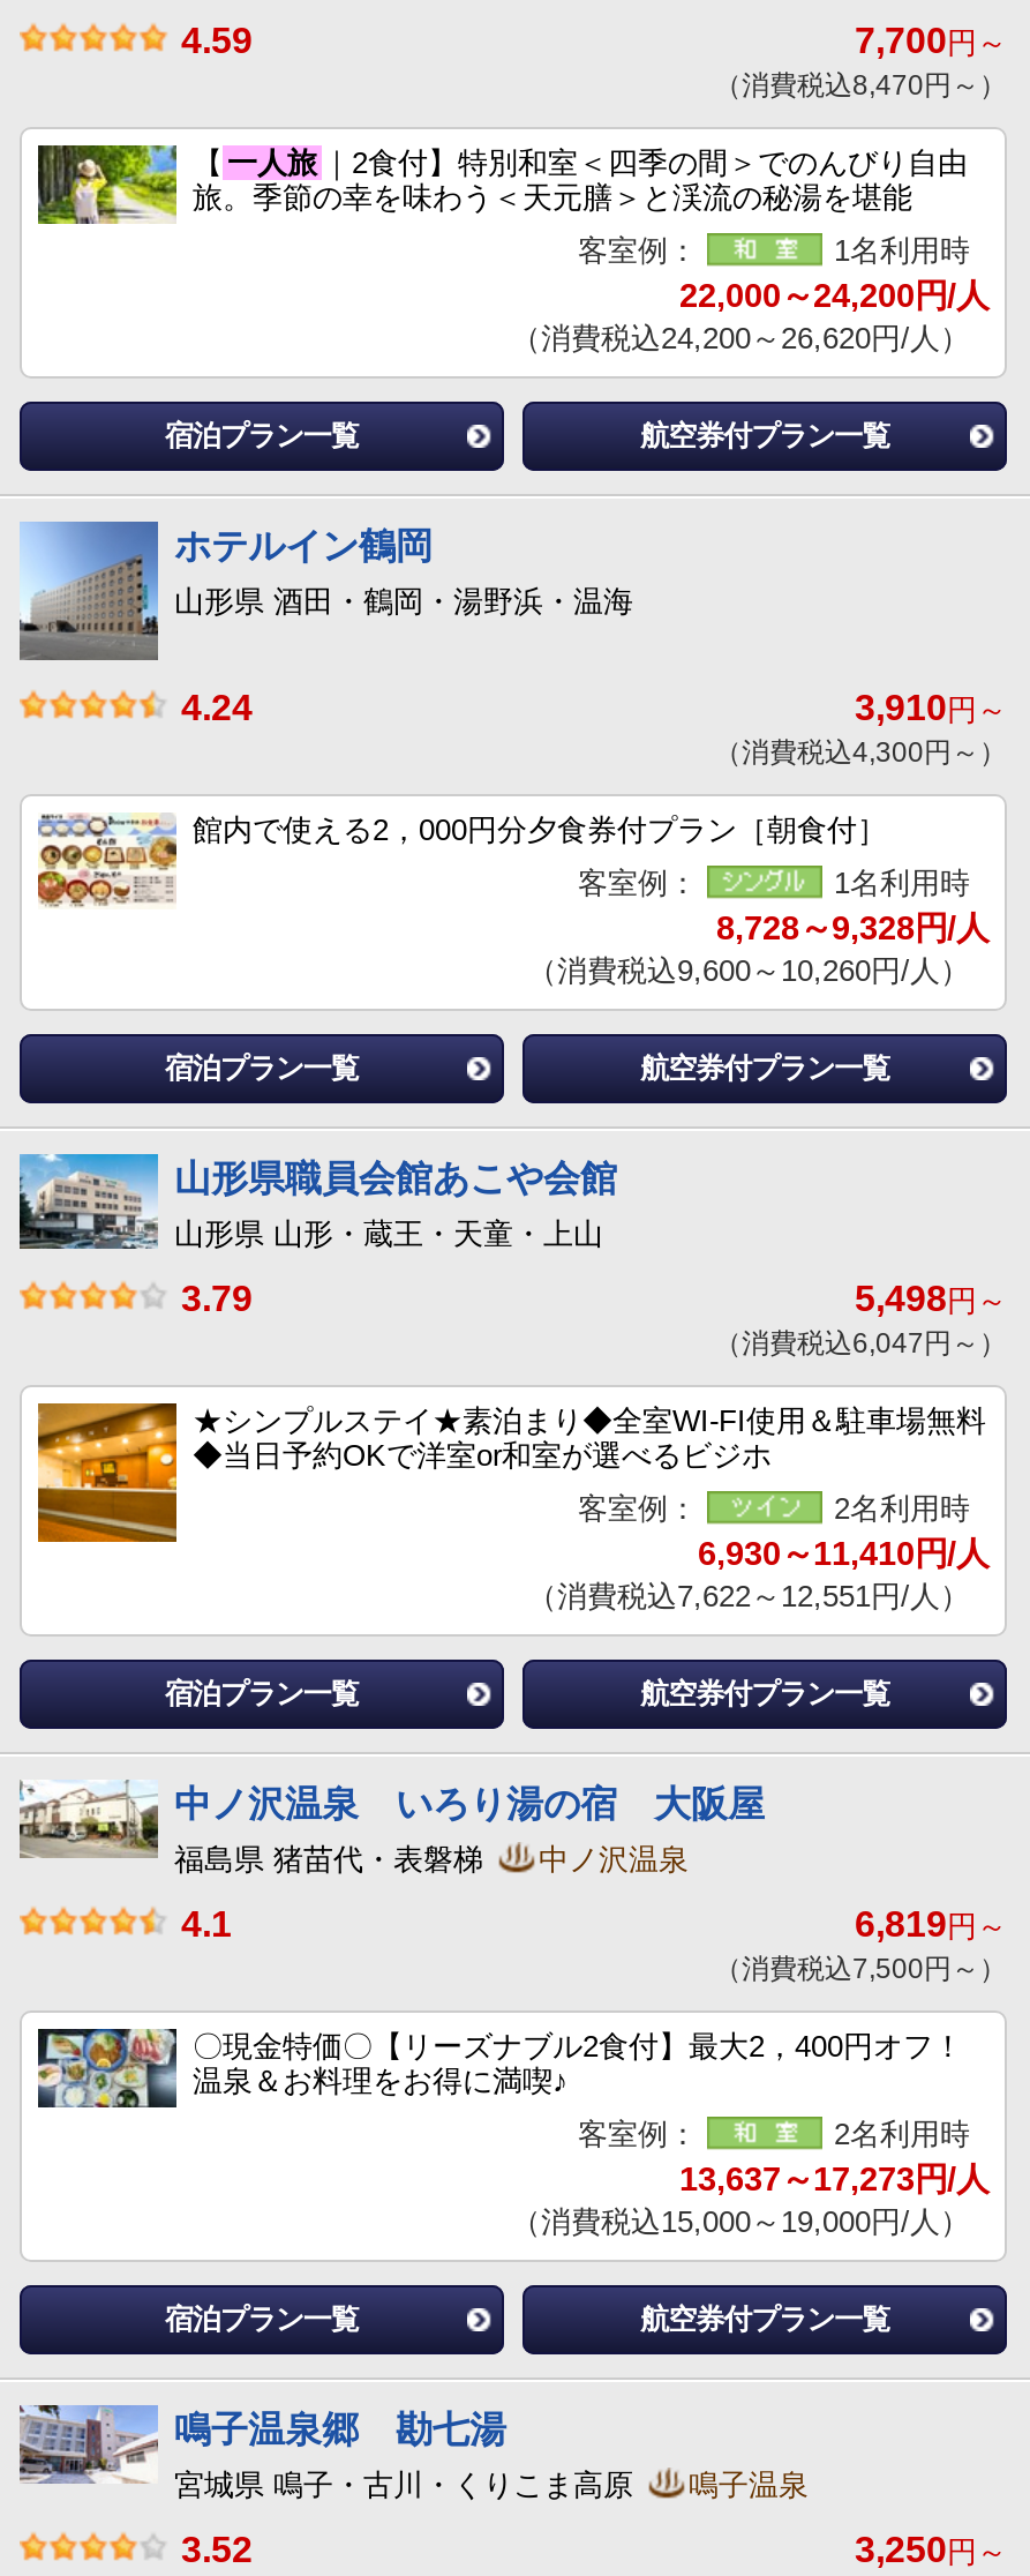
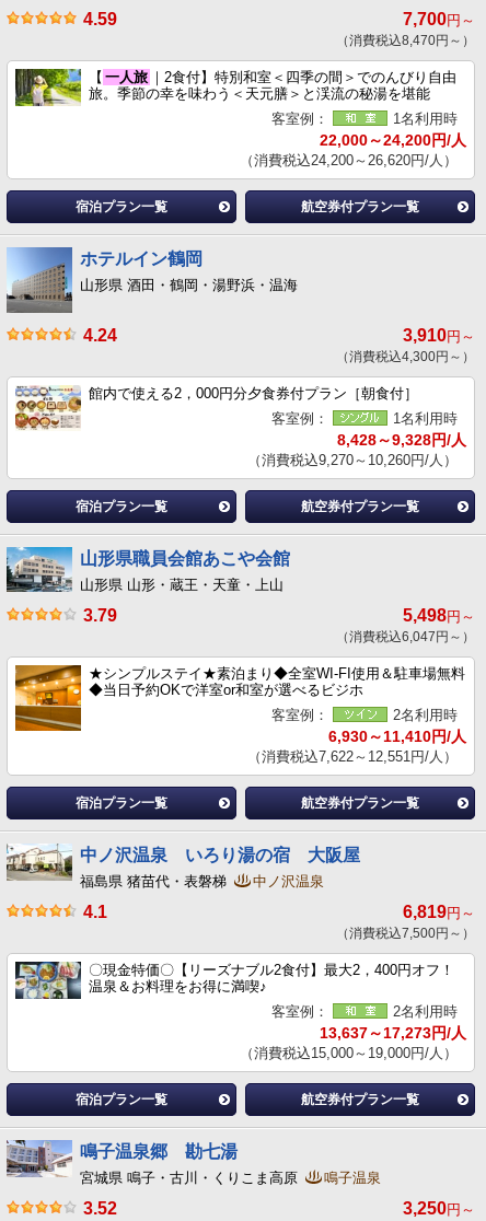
[716,910,988,947] 8,728～9,328円/人 -> [337,431,466,449] 8,428～9,328円/人
[527,954,970,989] （消費税込9,600～10,260円/人） -> [247,452,458,469] （消費税込9,270～10,260円/人）

